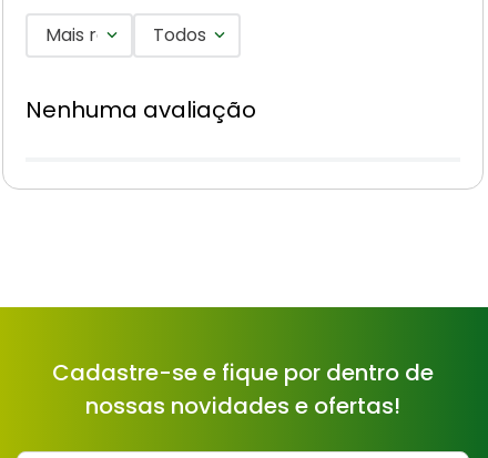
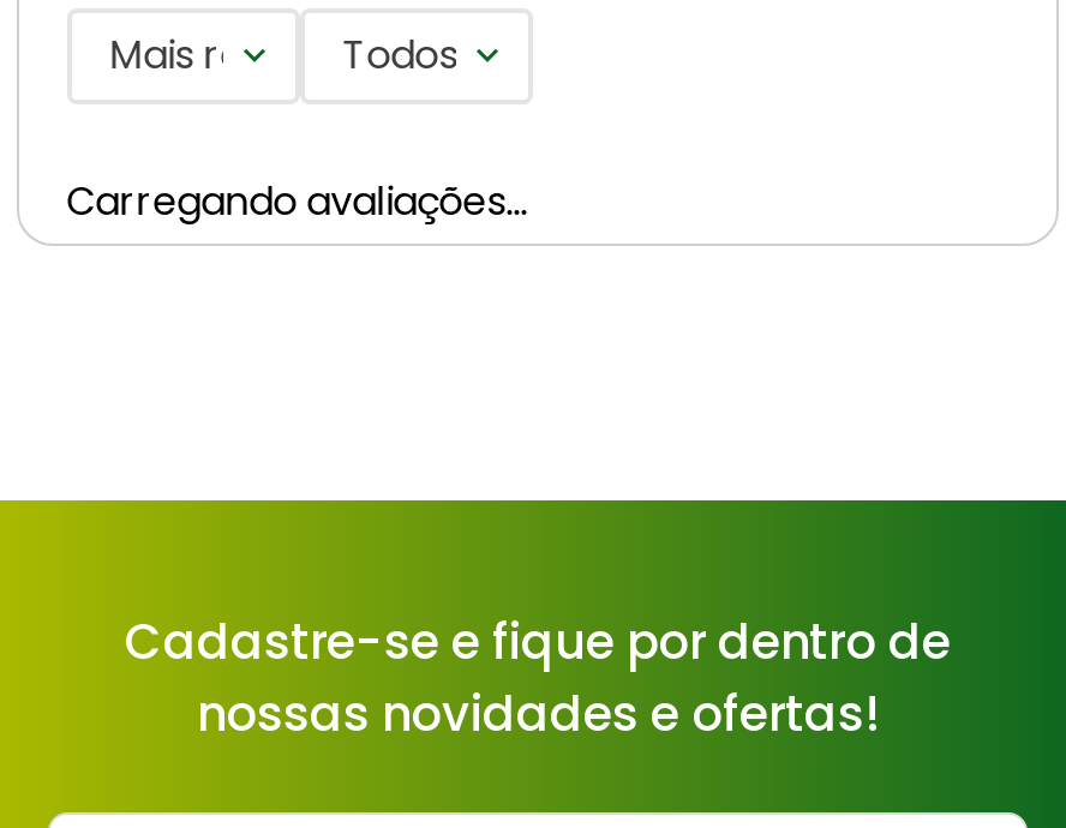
[25,94,256,125] Nenhuma avaliação -> [67,174,527,229] Carregando avaliações…

